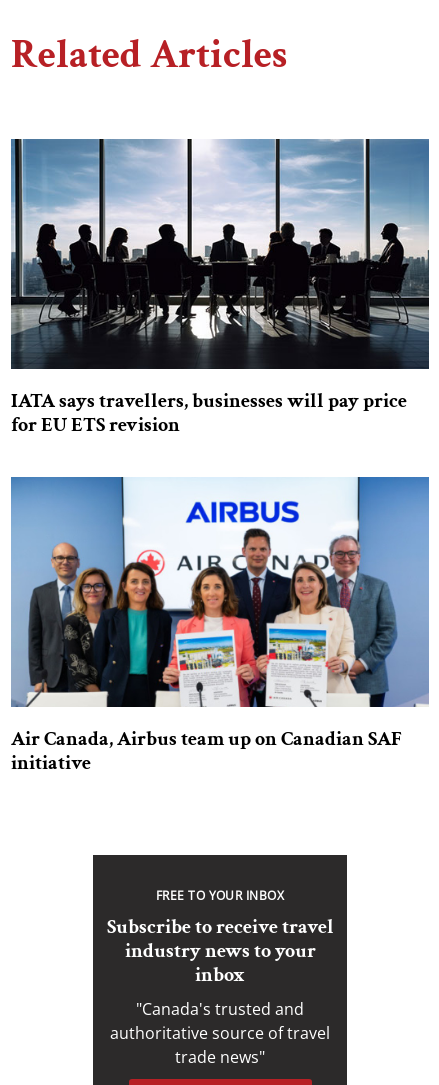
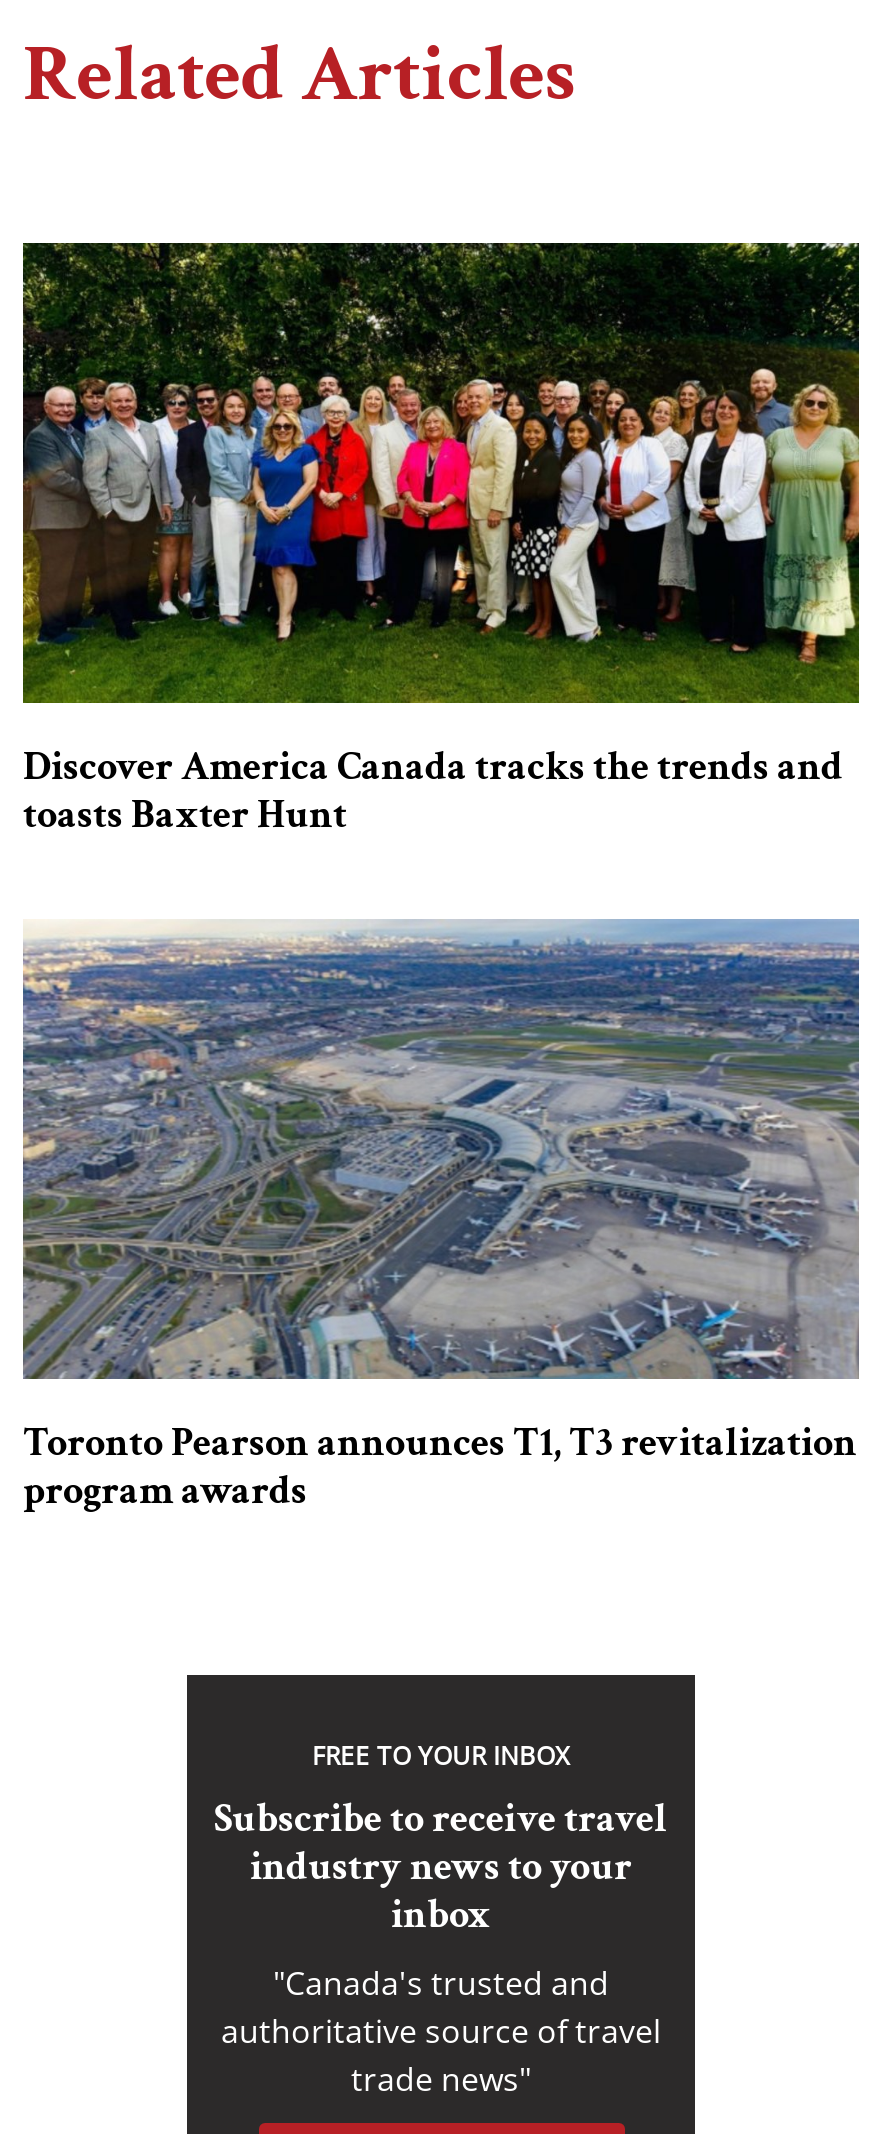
[10,138,430,438] [image] | IATA says travellers, businesses will pay price | for EU ETS revision -> [21,241,861,841] [image] | Discover America Canada tracks the trends and | toasts Baxter Hunt
[10,476,429,776] [image] | Air Canada, Airbus team up on Canadian SAF | initiative -> [23,919,861,1517] [image] | Toronto Pearson announces T1, T3 revitalization | program awards

